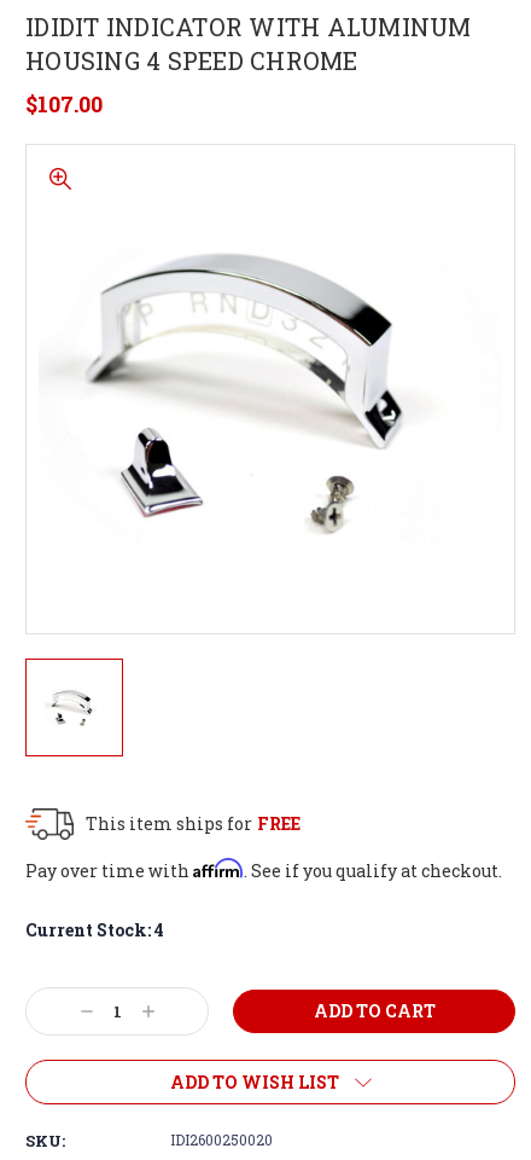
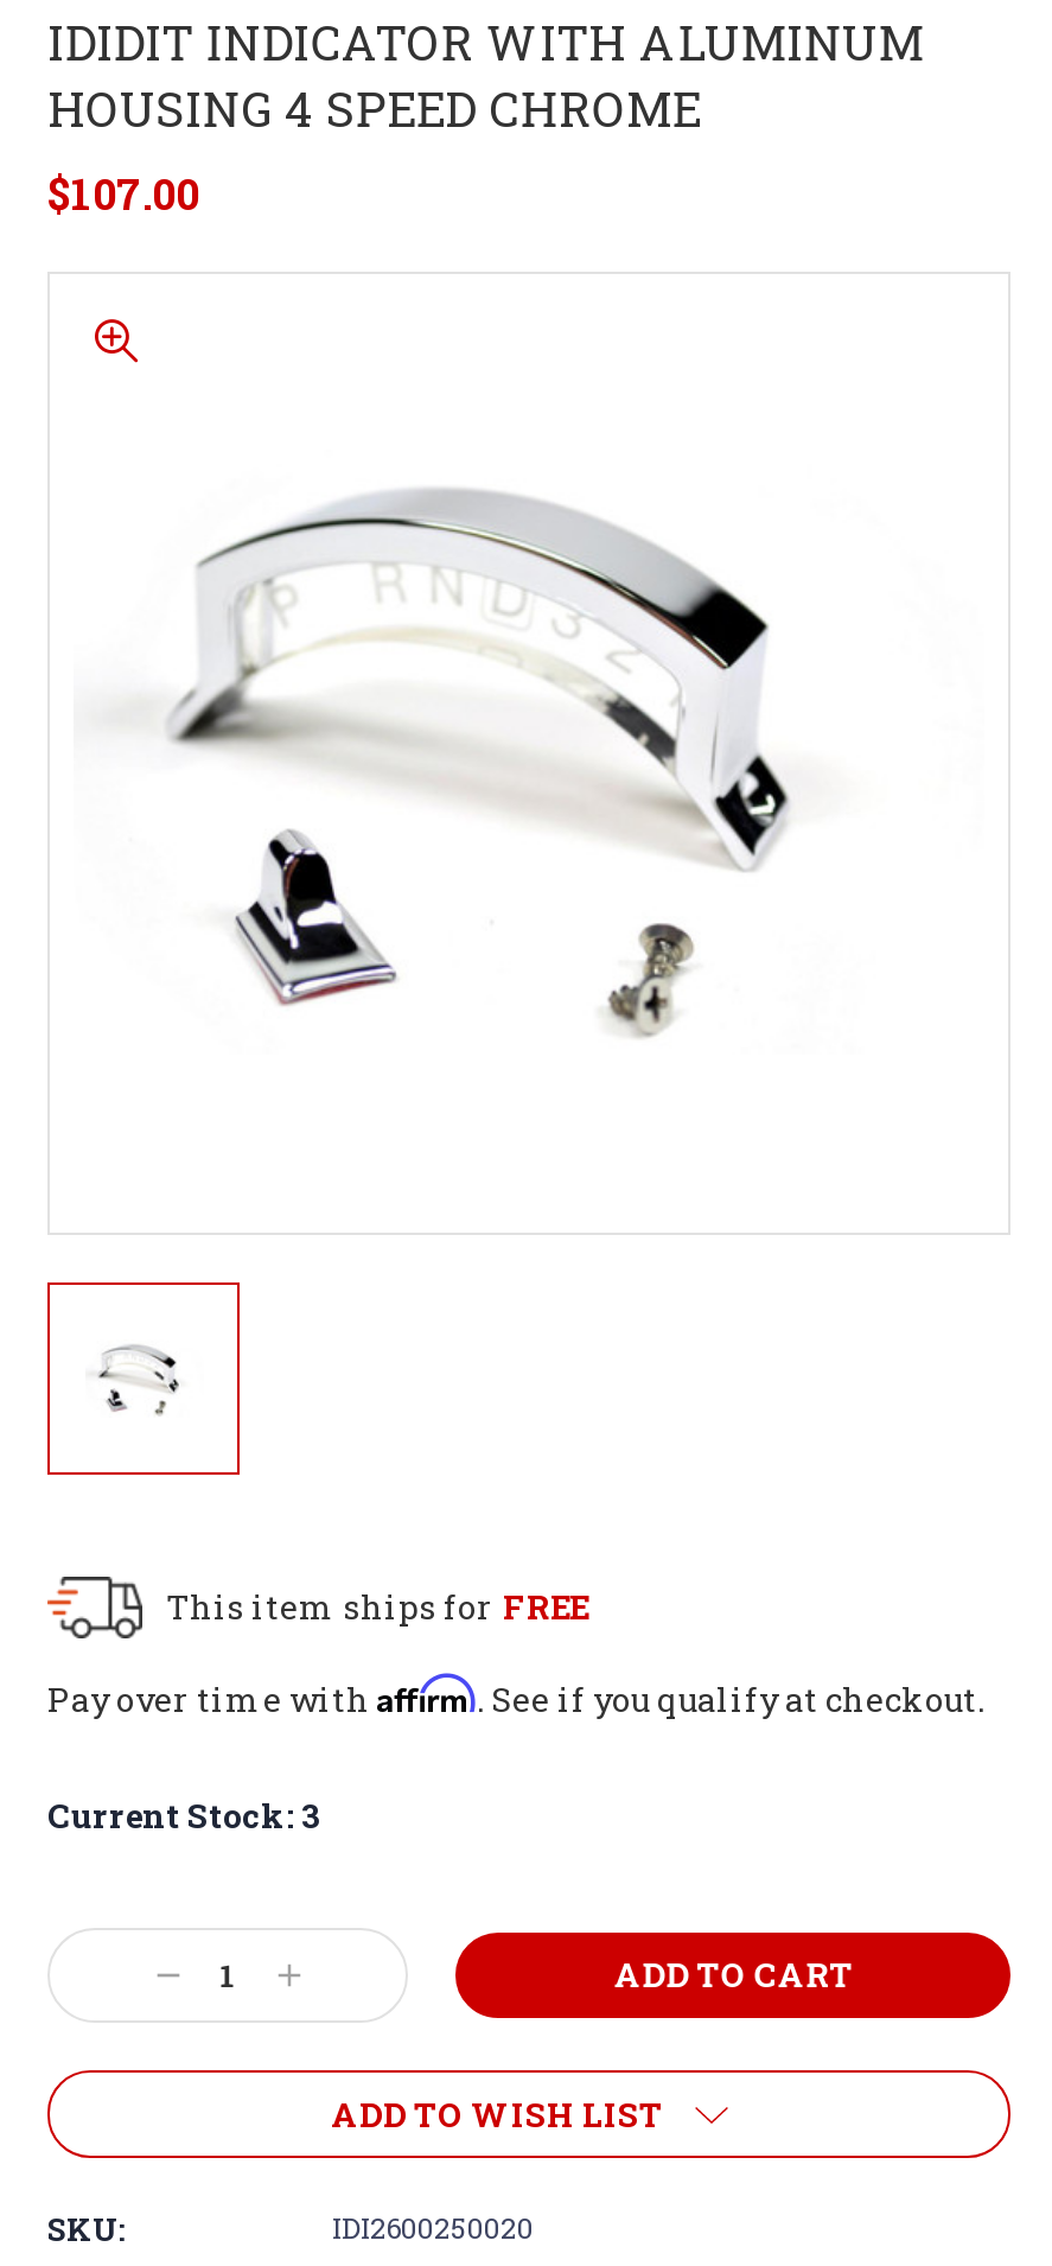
[25,918,164,941] Current Stock: 4 -> [47,1792,320,1837] Current Stock: 3

